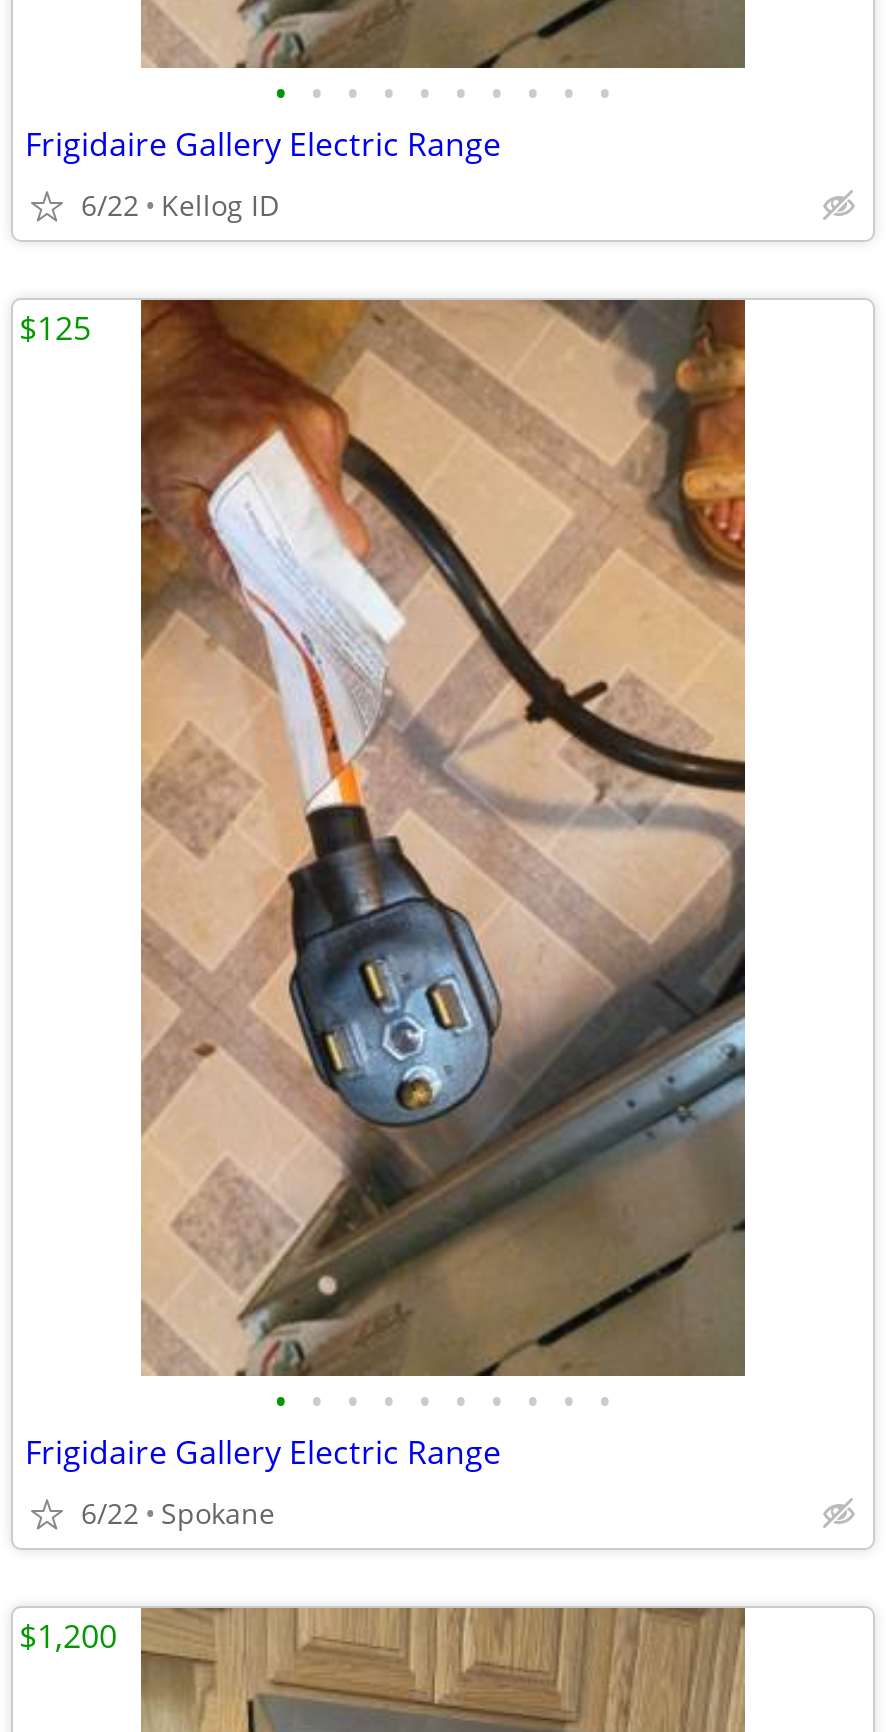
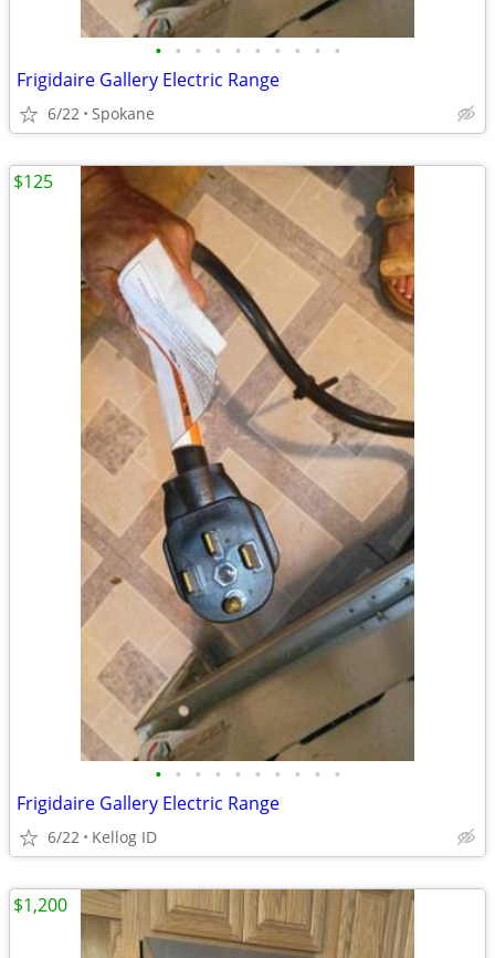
[81,186,279,224] 6/22 Kellog ID -> [48,103,155,124] 6/22 Spokane
[81,1494,275,1532] 6/22 Spokane -> [48,826,157,847] 6/22 Kellog ID

